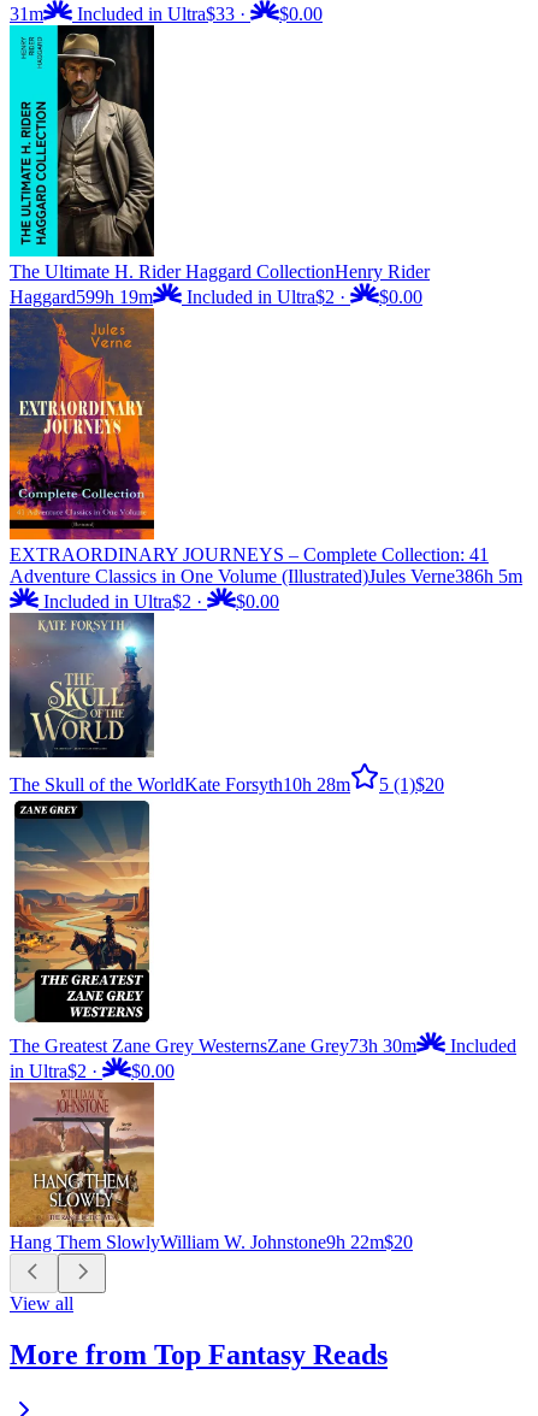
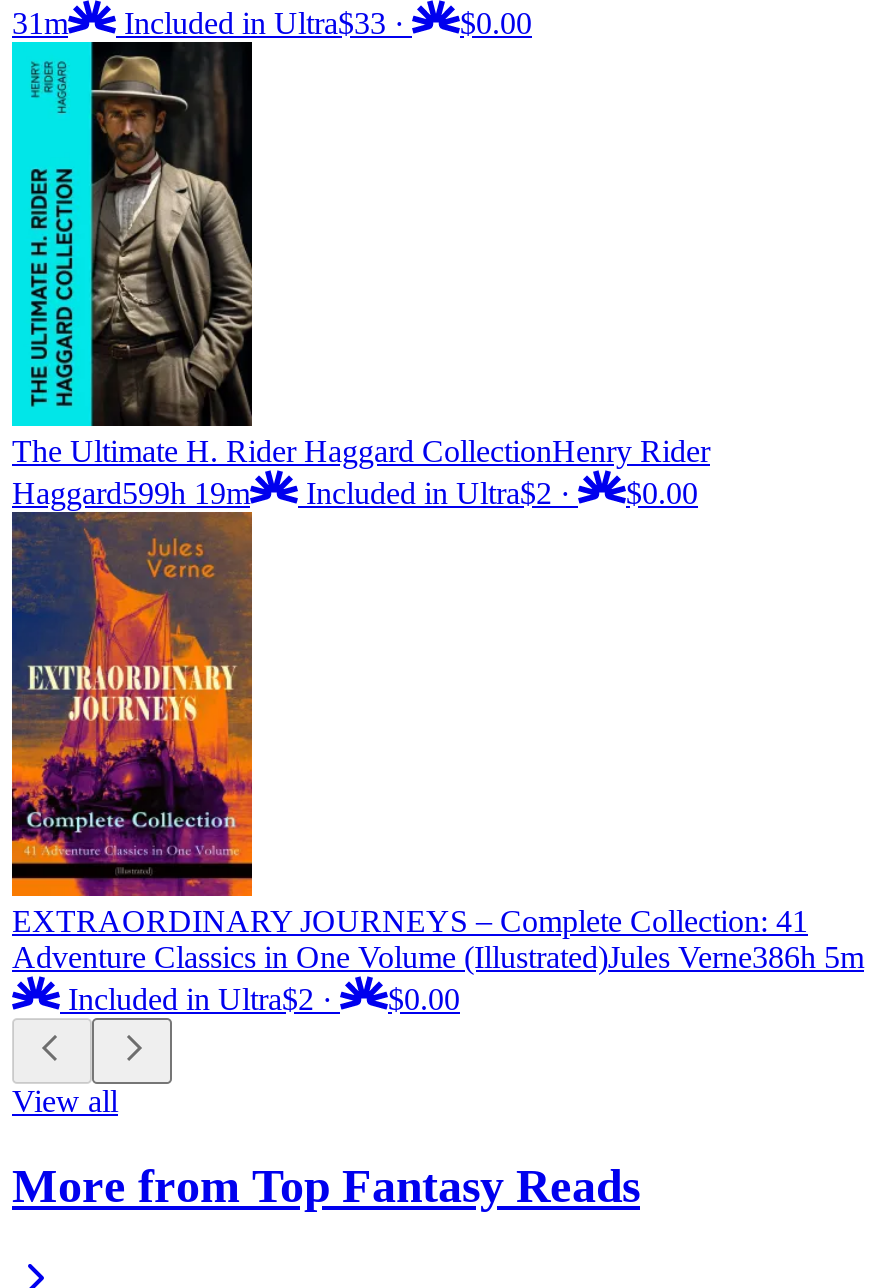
[8,613,444,795] [image] | The Skull of the WorldKate Forsyth 10h 28m | 5 (1) $20 -> none
[10,803,516,1081] [image] | The Greatest Zane Grey WesternsZane Grey73h 30m | Included | in Ultra$2 · | $0.00 -> none
[8,1090,413,1252] [image] | Hang Them SlowlyWilliam W. Johnstone9h 22m$20 -> none

